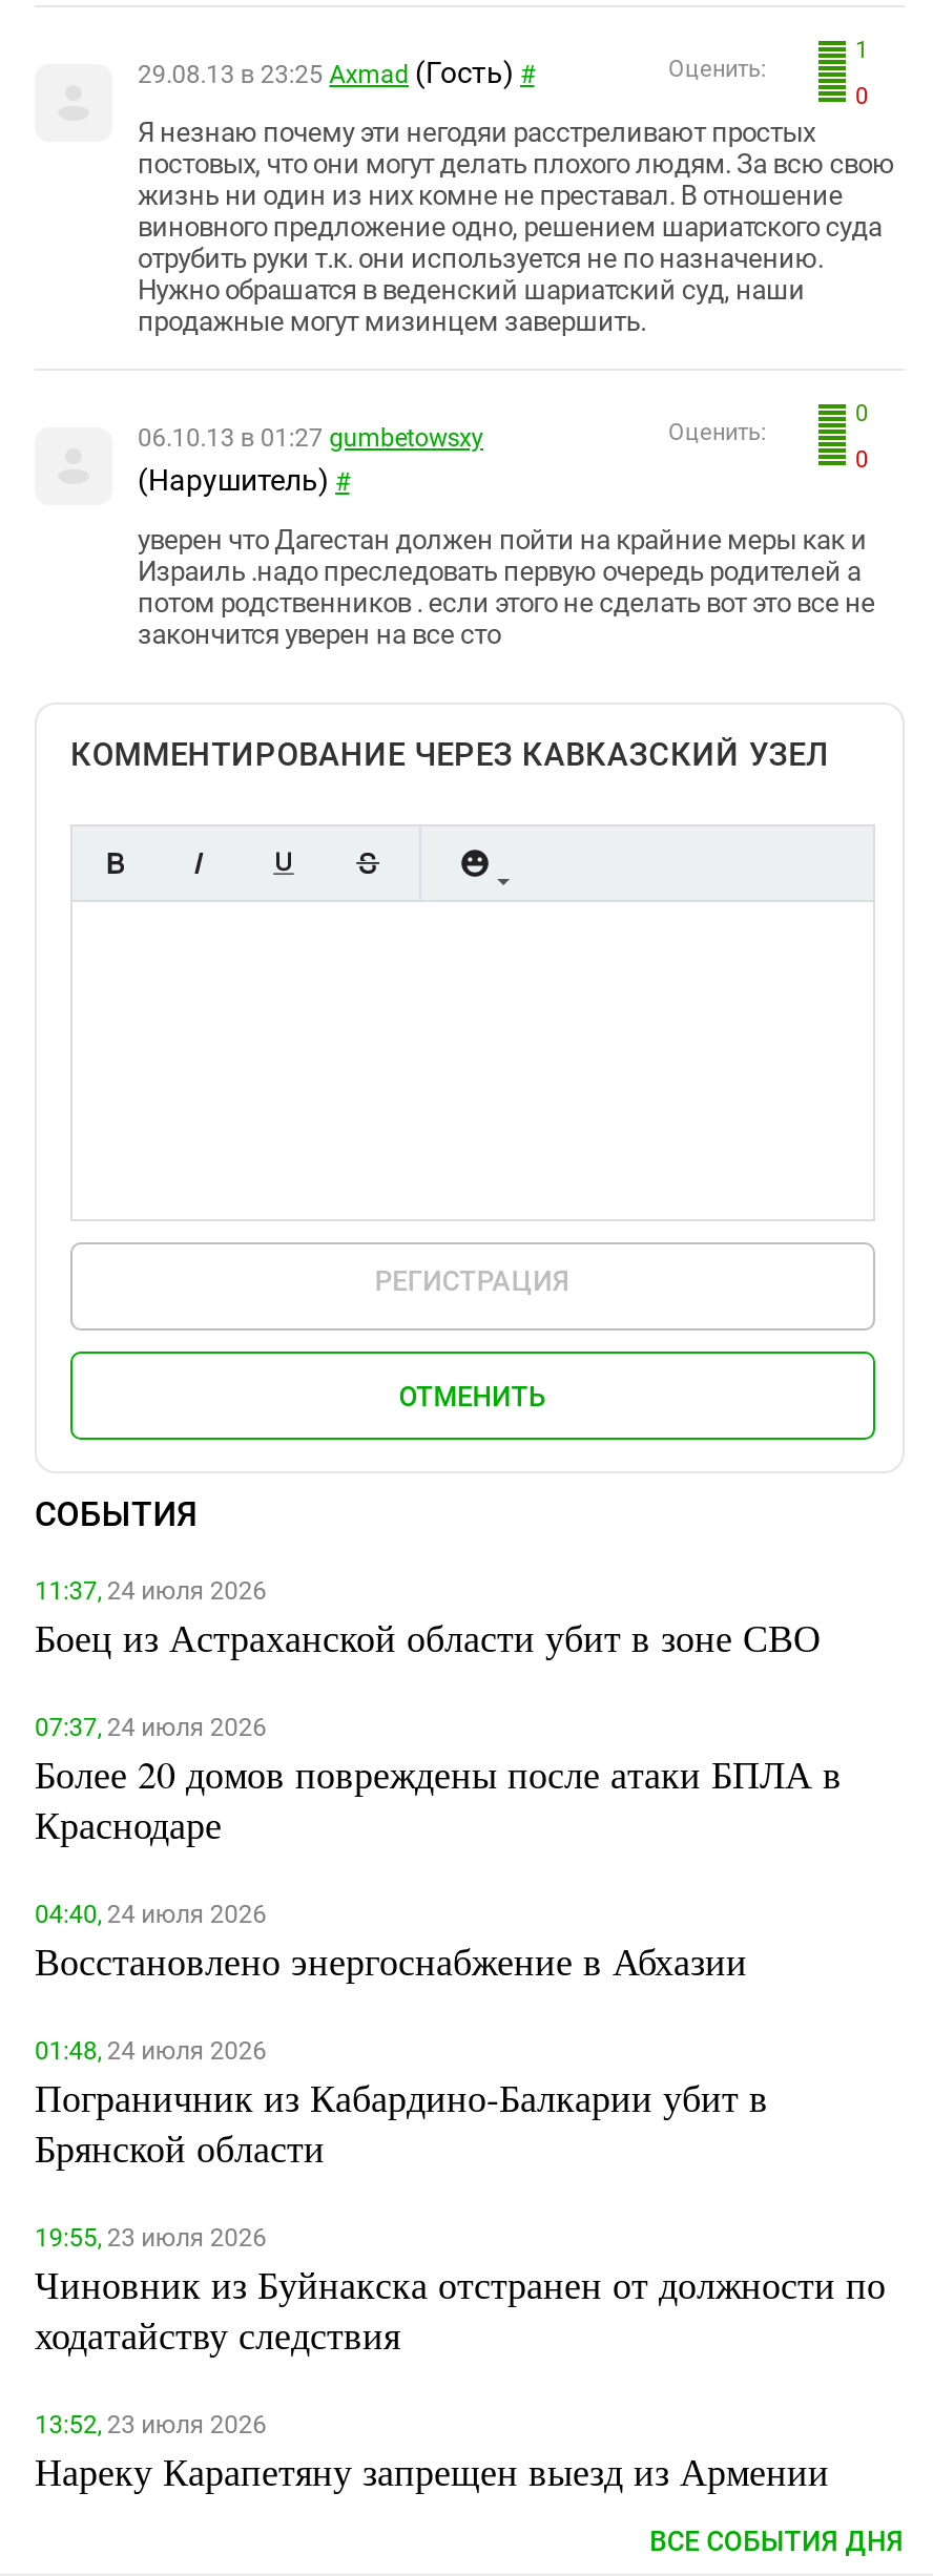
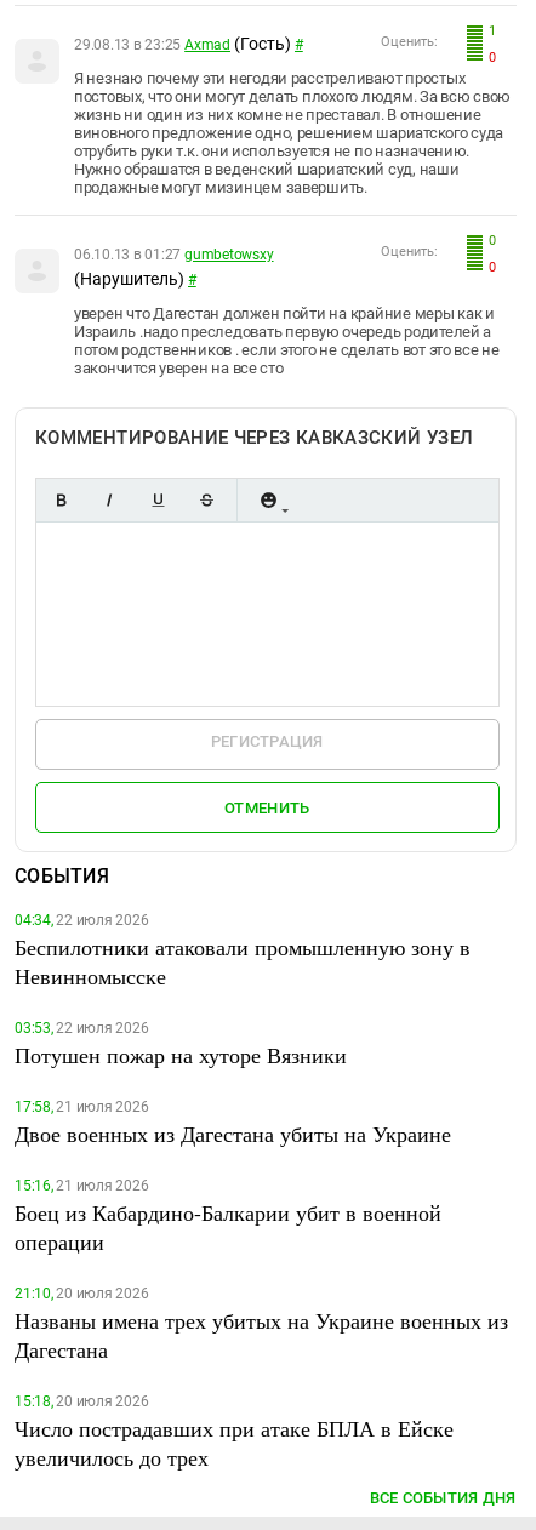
[35,1576,821,1663] 11:37, 24 июля 2026 | Боец из Астраханской области убит в зоне СВО -> [15,912,471,991] 04:34, 22 июля 2026 | Беспилотники атаковали промышленную зону в | Невинномысске
[35,1713,842,1850] 07:37, 24 июля 2026 | Более 20 домов повреждены после атаки БПЛА в | Краснодаре -> [15,1020,347,1069] 03:53, 22 июля 2026 | Потушен пожар на хуторе Вязники
[35,1900,747,1986] 04:40, 24 июля 2026 | Восстановлено энергоснабжение в Абхазии -> [15,1099,451,1148] 17:58, 21 июля 2026 | Двое военных из Дагестана убиты на Украине
[35,2036,768,2173] 01:48, 24 июля 2026 | Пограничник из Кабардино-Балкарии убит в | Брянской области -> [15,1177,441,1256] 15:16, 21 июля 2026 | Боец из Кабардино-Балкарии убит в военной | операции
[35,2223,886,2360] 19:55, 23 июля 2026 | Чиновник из Буйнакска отстранен от должности по | ходатайству следствия -> [15,1285,508,1364] 21:10, 20 июля 2026 | Названы имена трех убитых на Украине военных из | Дагестана
[35,2410,829,2496] 13:52, 23 июля 2026 | Нареку Карапетяну запрещен выезд из Армении -> [15,1393,454,1472] 15:18, 20 июля 2026 | Число пострадавших при атаке БПЛА в Ейске | увеличилось до трех

